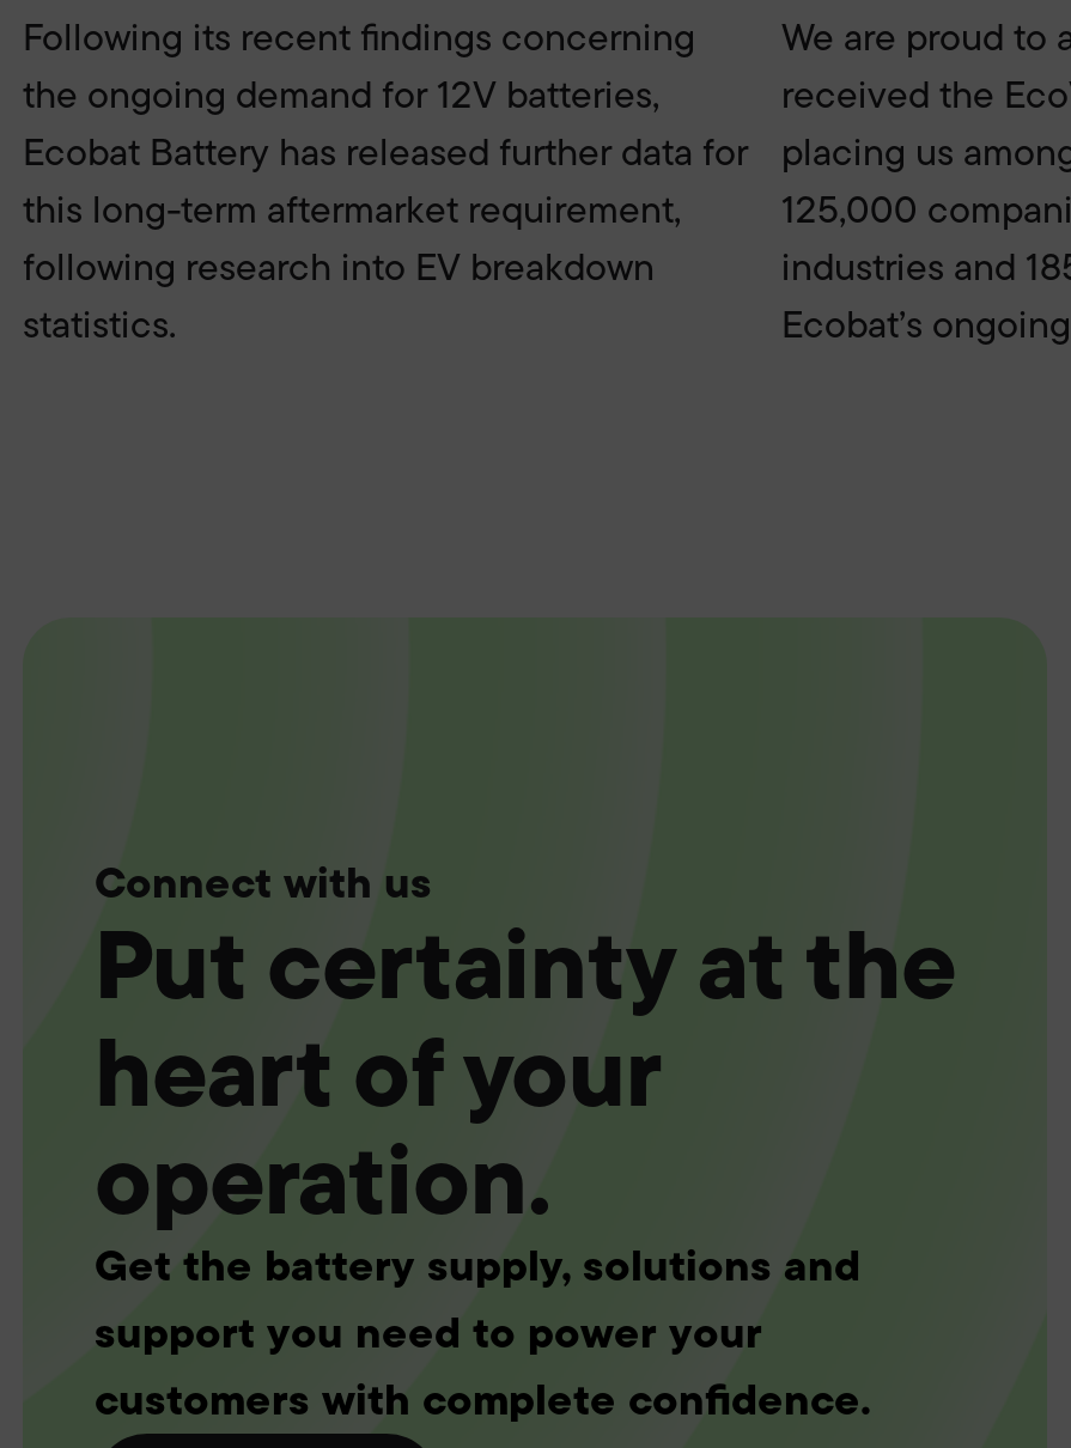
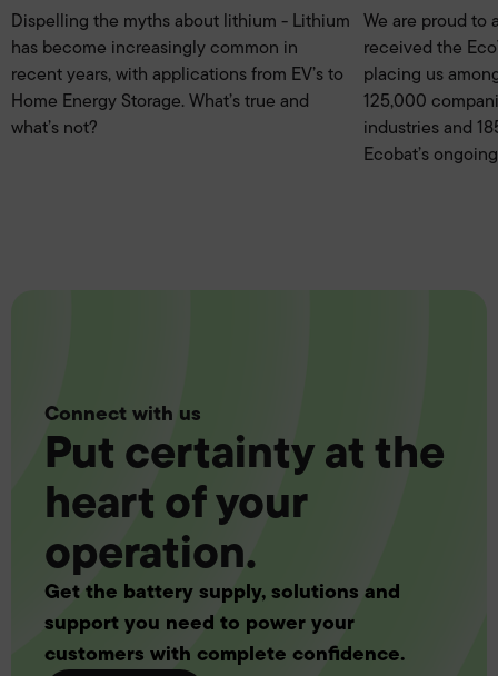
[23,11,748,353] Following its recent findings concerning | the ongoing demand for 12V batteries, | Ecobat Battery has released further data for | this long-term aftermarket requirement, | following research into EV breakdown | statistics. -> [11,8,350,141] Dispelling the myths about lithium - Lithium | has become increasingly common in | recent years, with applications from EV’s to | Home Energy Storage. What’s true and | what’s not?

